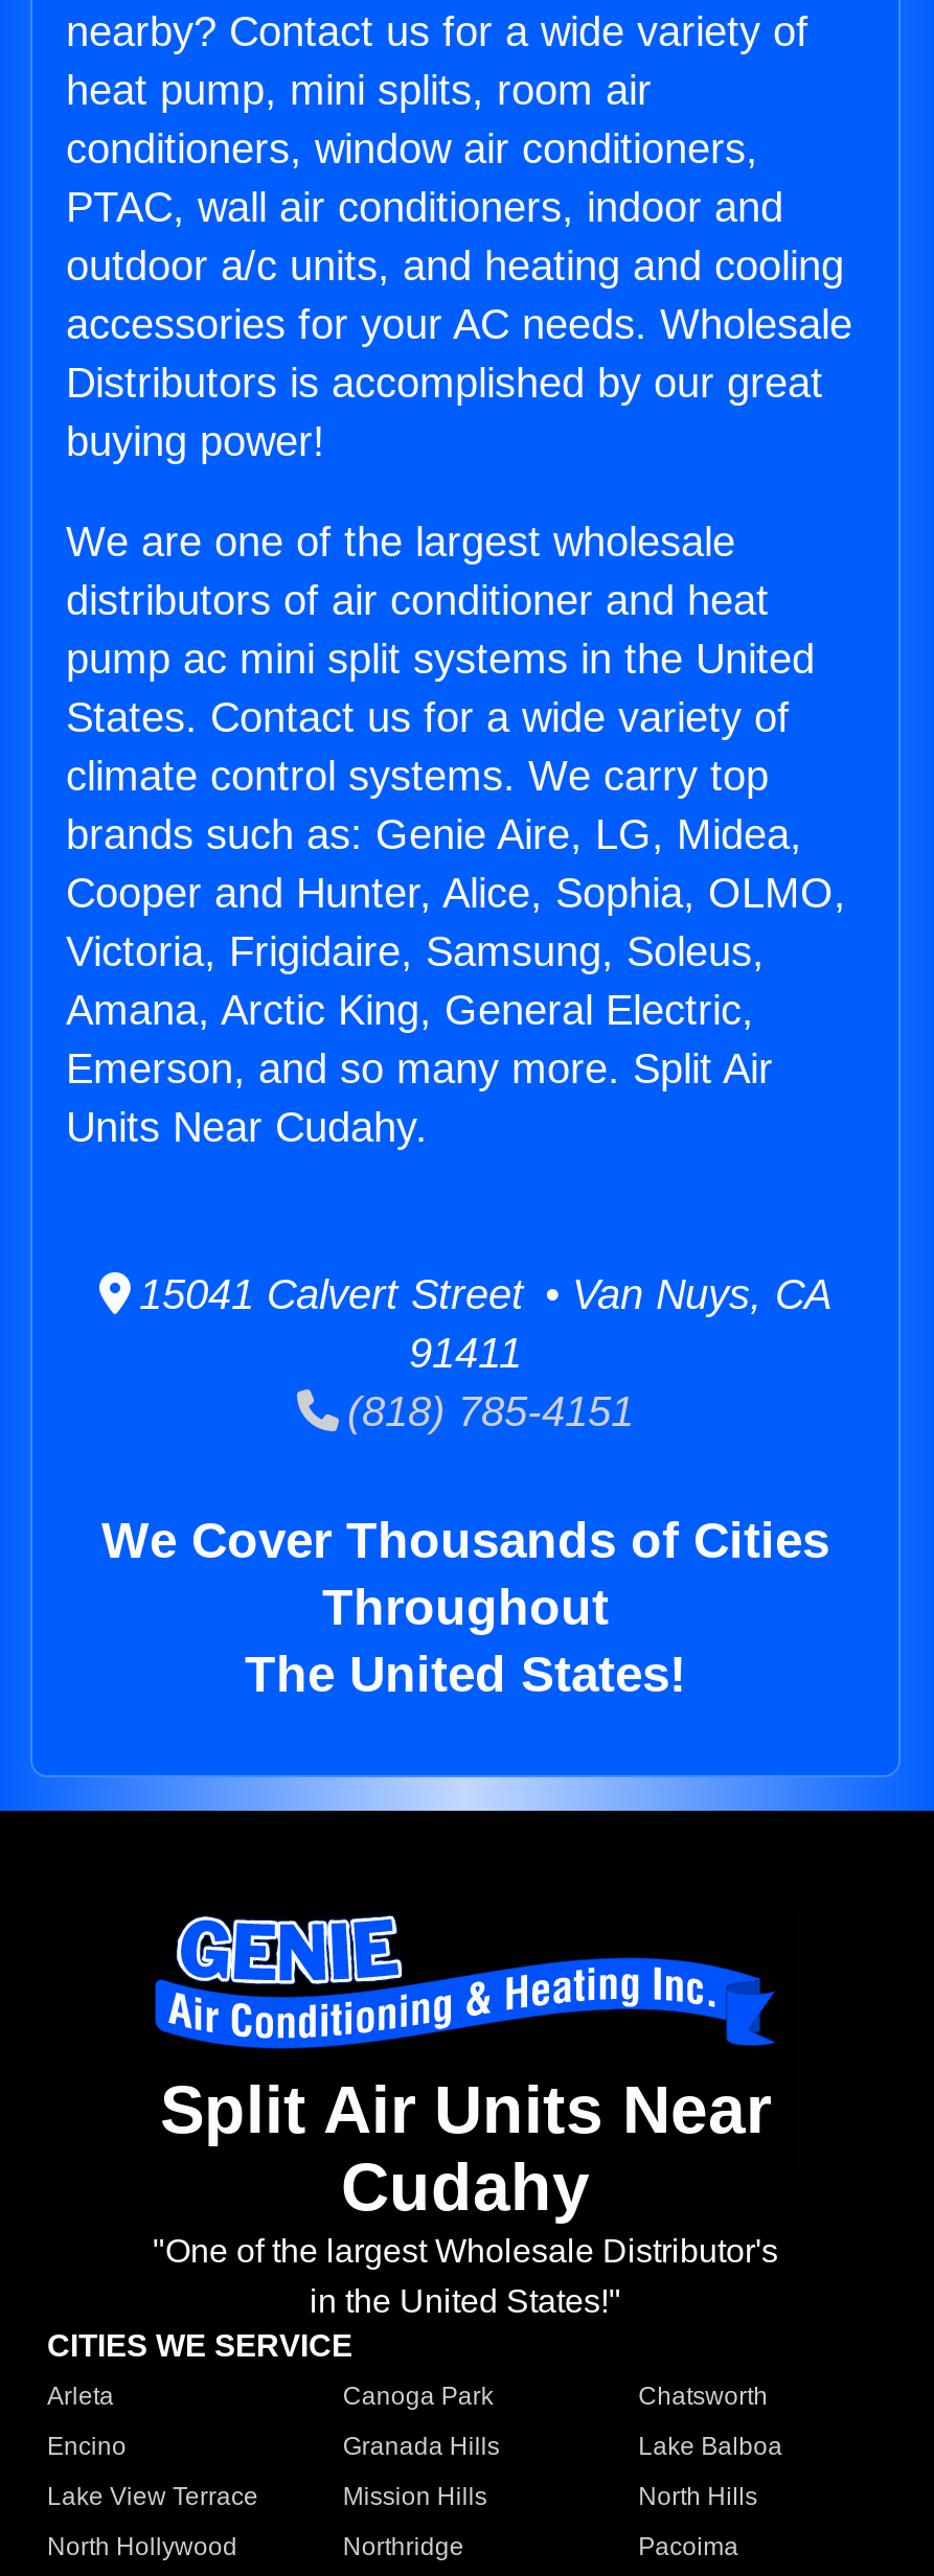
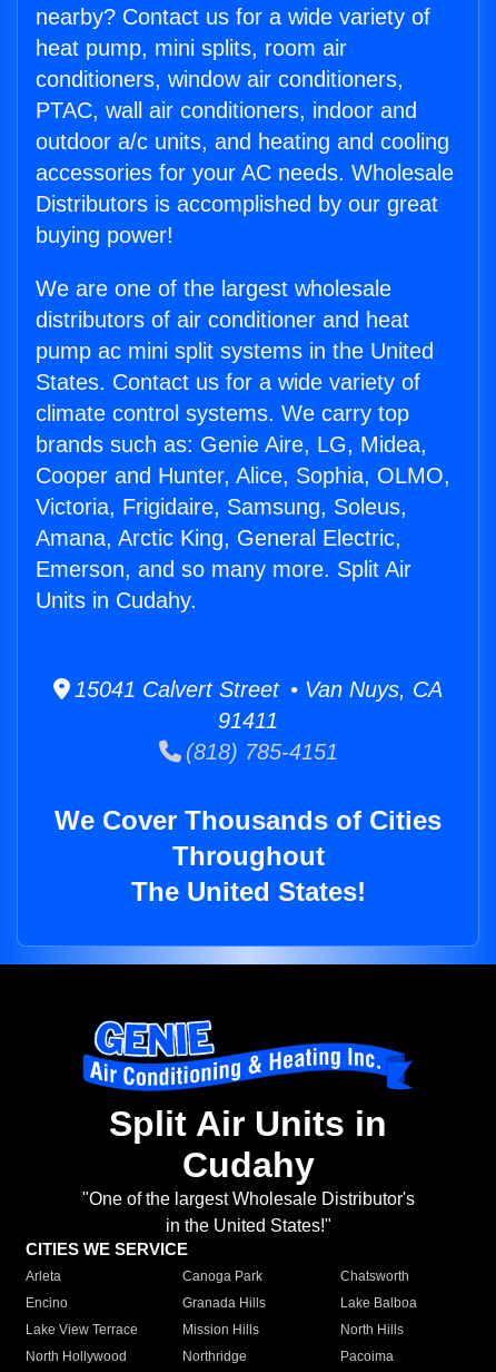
[66,1104,428,1150] Units Near Cudahy. -> [36,588,197,613] Units in Cudahy.
[160,2073,771,2148] Split Air Units Near -> [109,1104,387,1144] Split Air Units in

